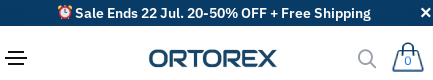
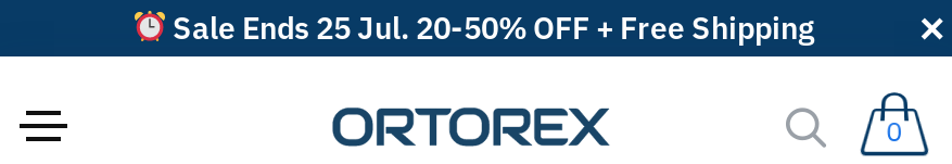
[72,4,371,22] Sale Ends 22 Jul. 20-50% OFF + Free Shipping -> [166,9,815,48] Sale Ends 25 Jul. 20-50% OFF + Free Shipping

